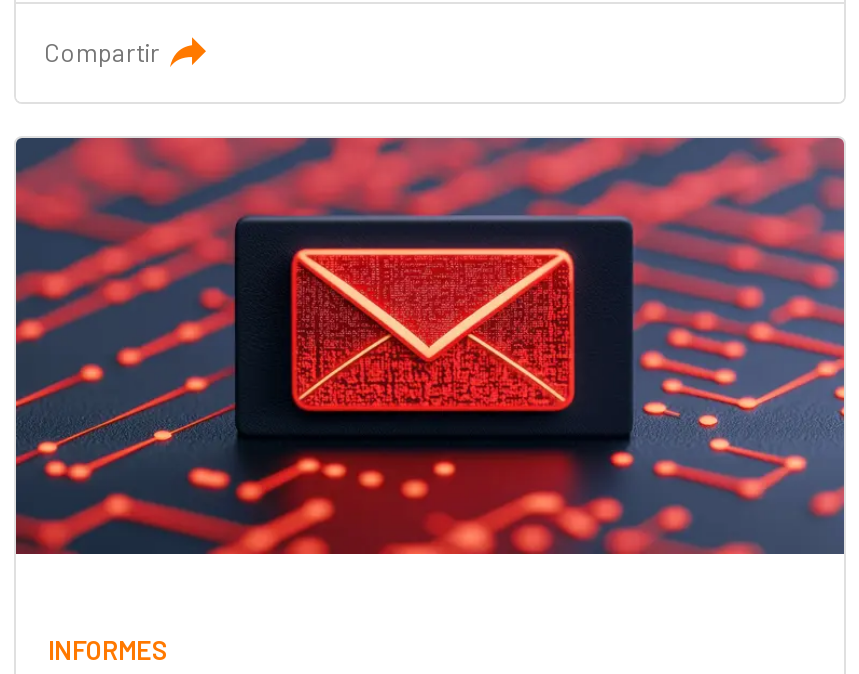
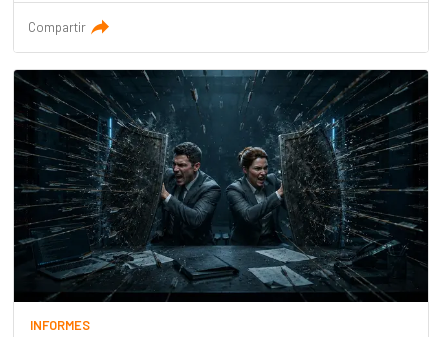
[14,136,846,604] [image] -> [13,69,429,303] [image]

